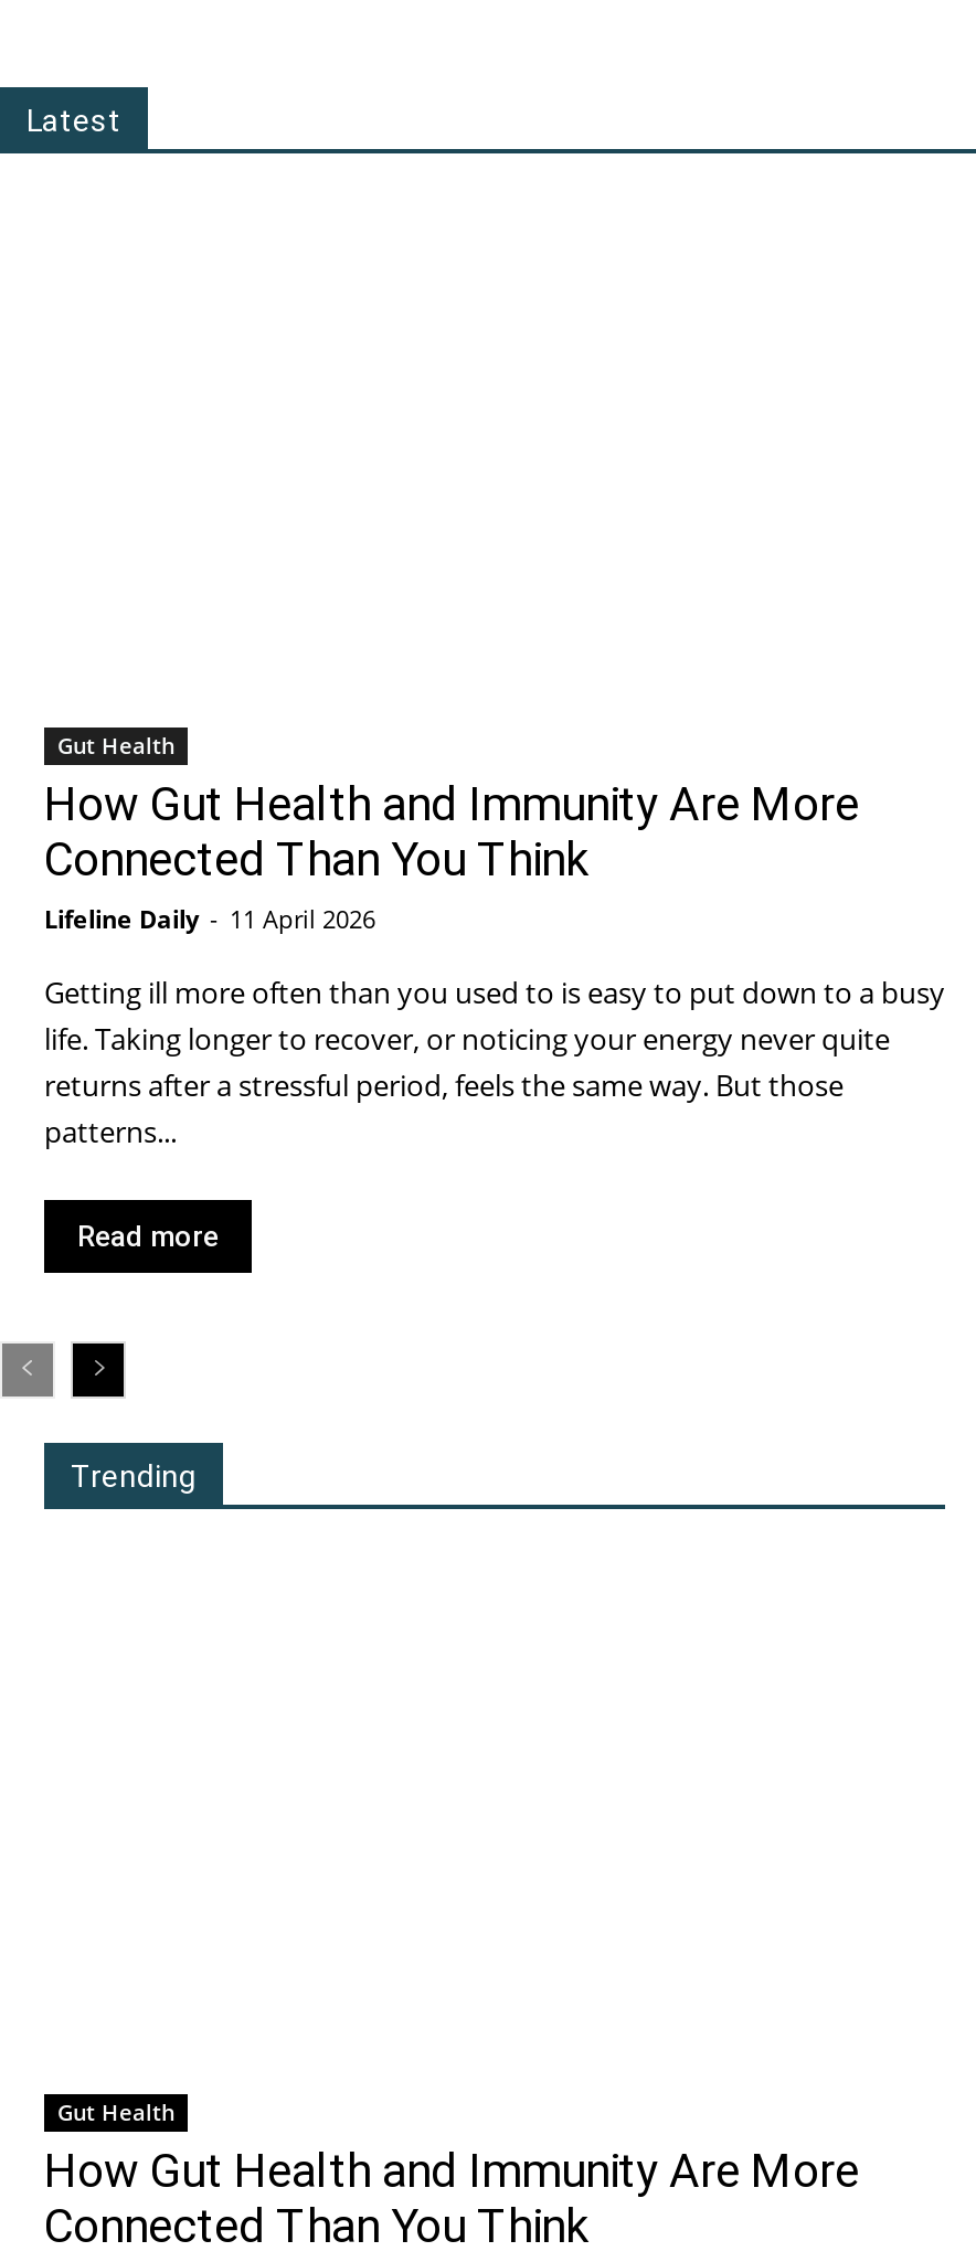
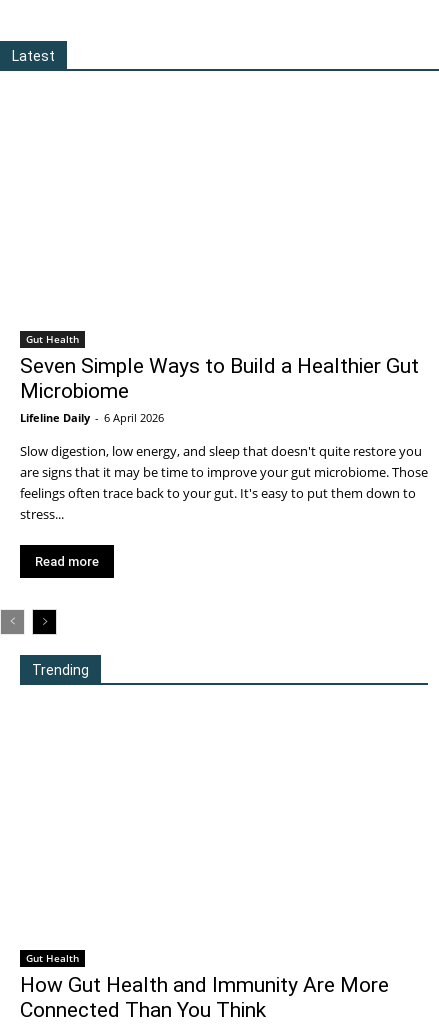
[44,778,859,935] How Gut Health and Immunity Are More | Connected Than You Think | Lifeline Daily - 11 April 2026 -> [20,354,419,425] Seven Simple Ways to Build a Healthier Gut | Microbiome | Lifeline Daily - 6 April 2026
[44,973,945,1151] Getting ill more often than you used to is easy to put down to a busy | life. Taking longer to recover, or noticing your energy never quite | returns after a stressful period, feels the same way. But those | patterns... -> [20,442,428,523] Slow digestion, low energy, and sleep that doesn't quite restore you | are signs that it may be time to improve your gut microbiome. Those | feelings often trace back to your gut. It's easy to put them down to | stress...

